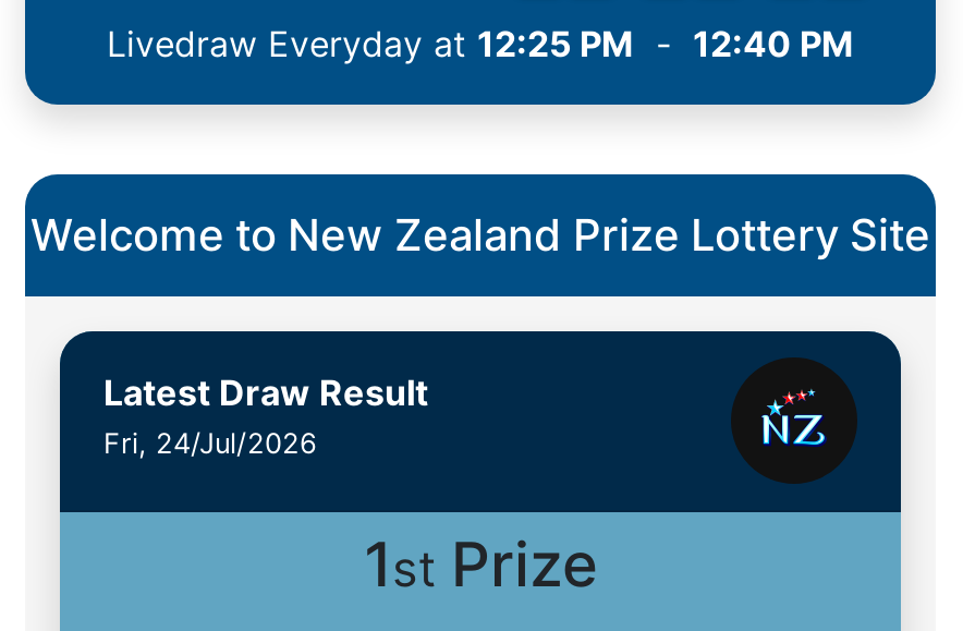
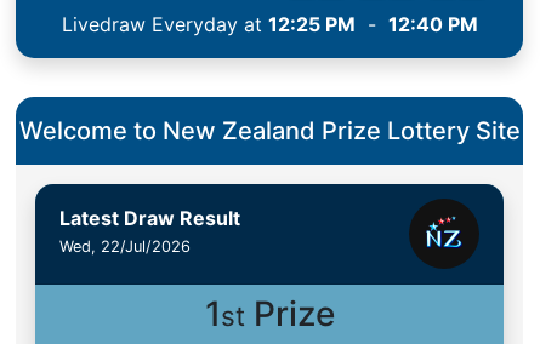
[103,428,317,461] Fri, 24/Jul/2026 -> [59,238,191,256] Wed, 22/Jul/2026

